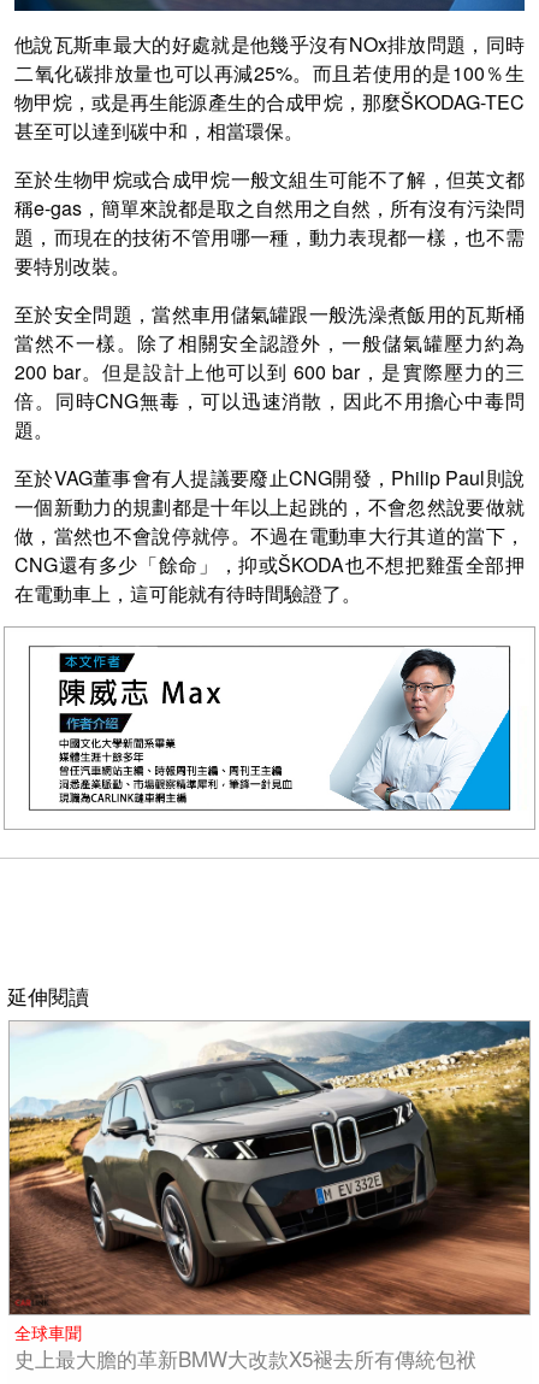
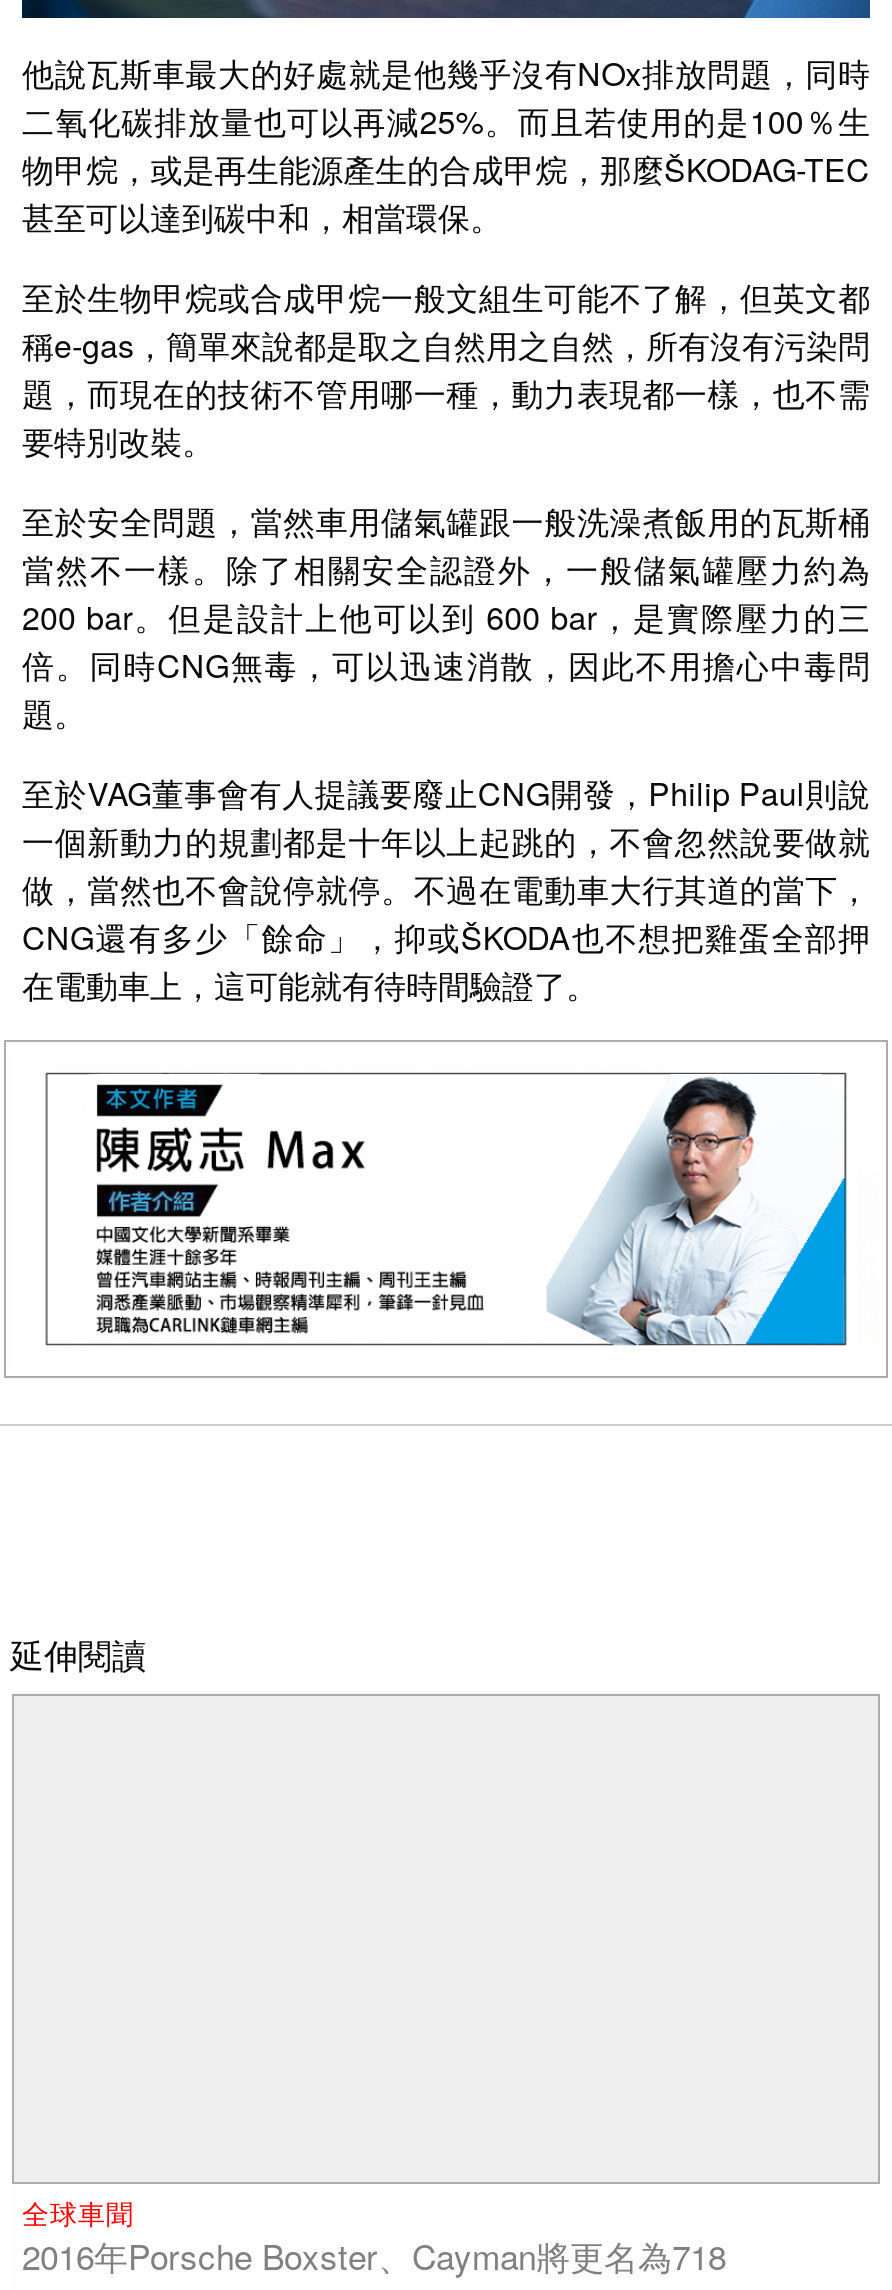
[8,1020,531,1315] [image] -> none
[14,1343,476,1373] 史上最大膽的革新BMW大改款X5褪去所有傳統包袱 -> [22,2230,726,2280] 2016年Porsche Boxster、Cayman將更名為718

